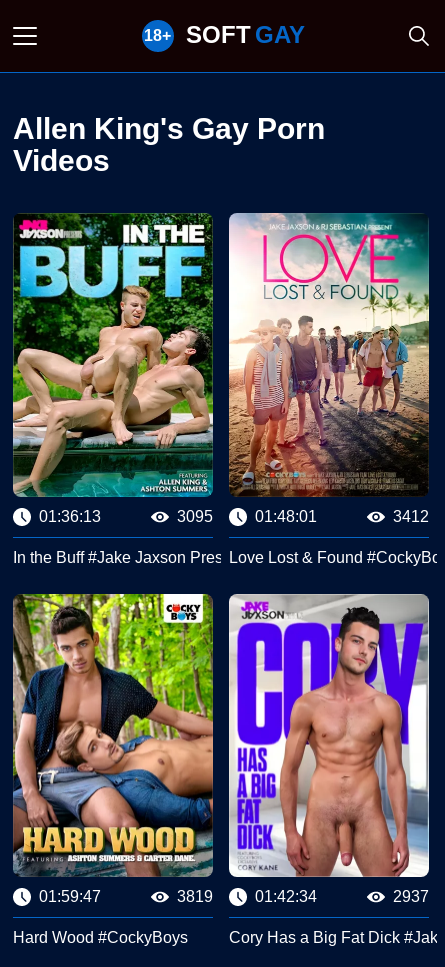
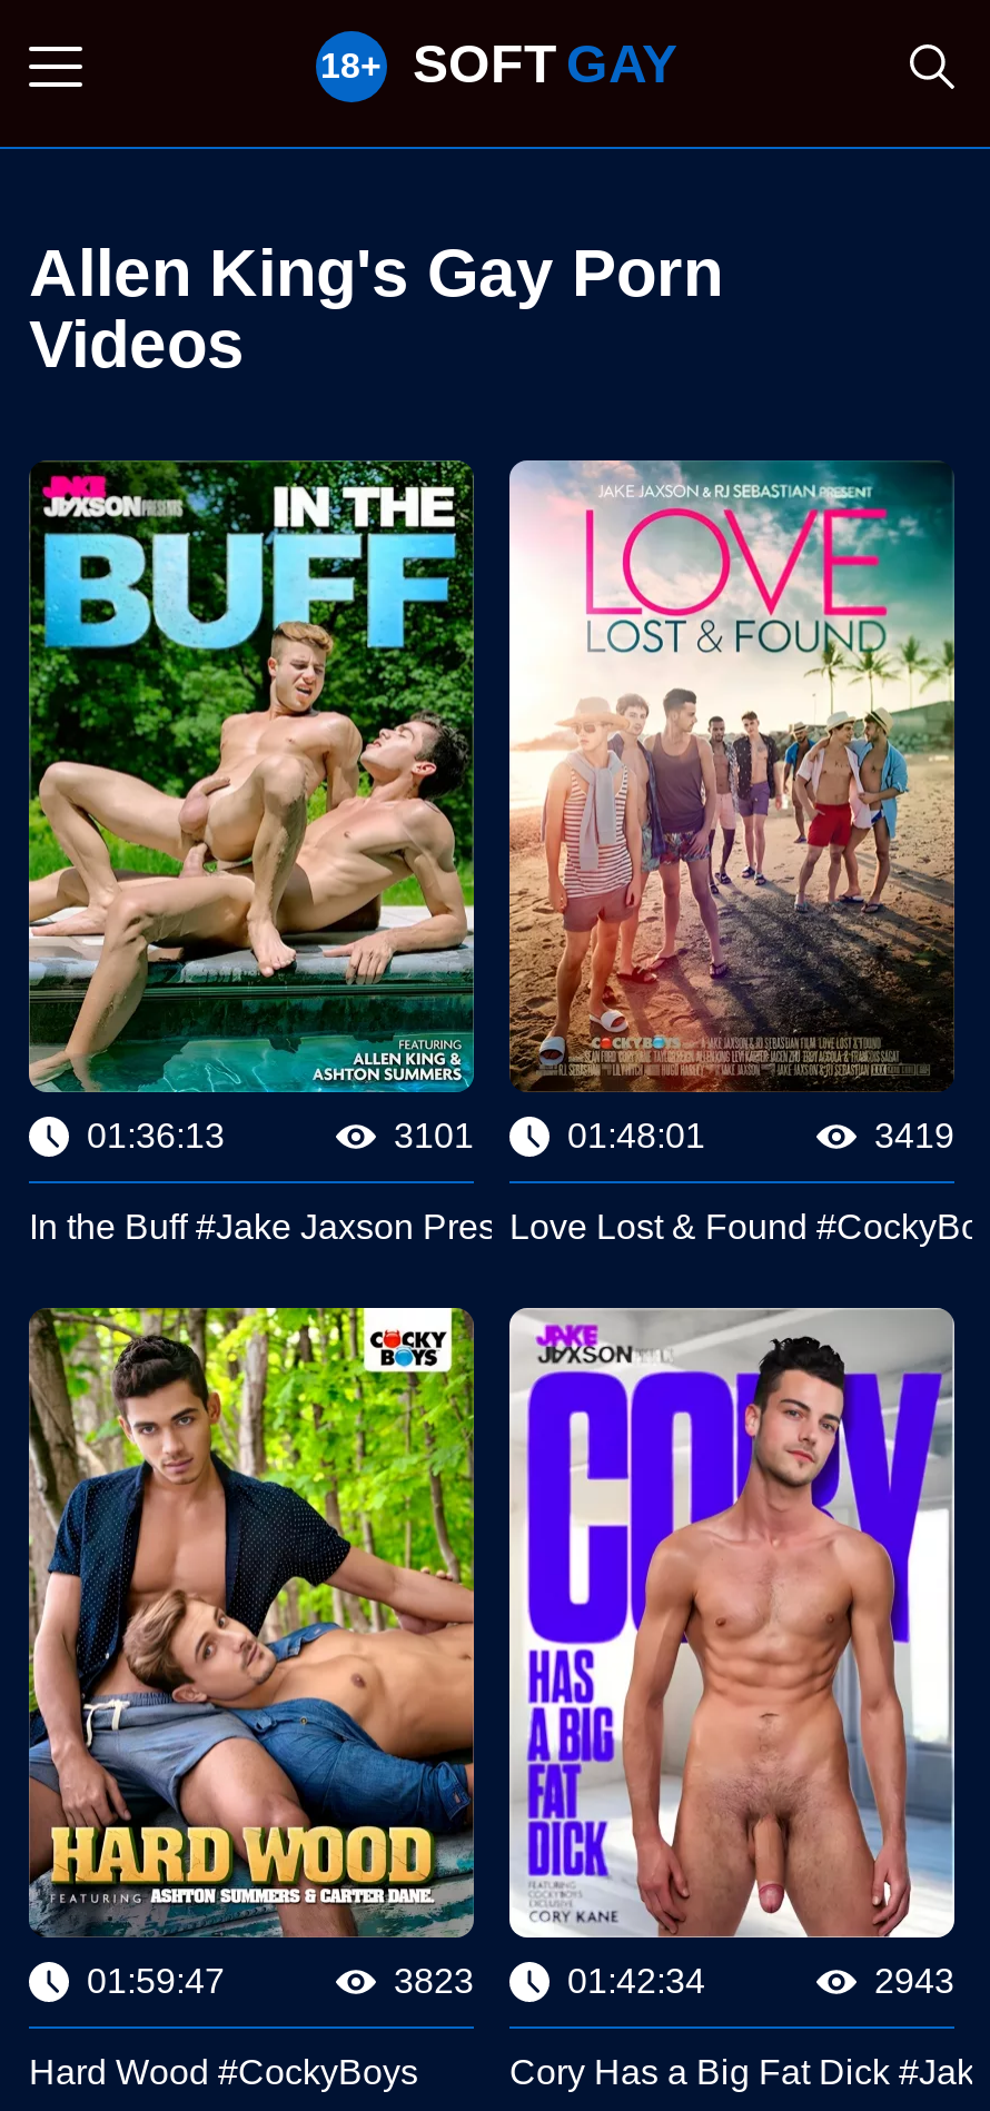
[177,507,213,524] 3095 -> [394,1116,474,1153] 3101
[393,507,429,524] 3412 -> [874,1116,954,1153] 3419
[177,888,213,905] 3819 -> [394,1962,474,2000] 3823
[393,888,429,905] 2937 -> [874,1962,954,2000] 2943

